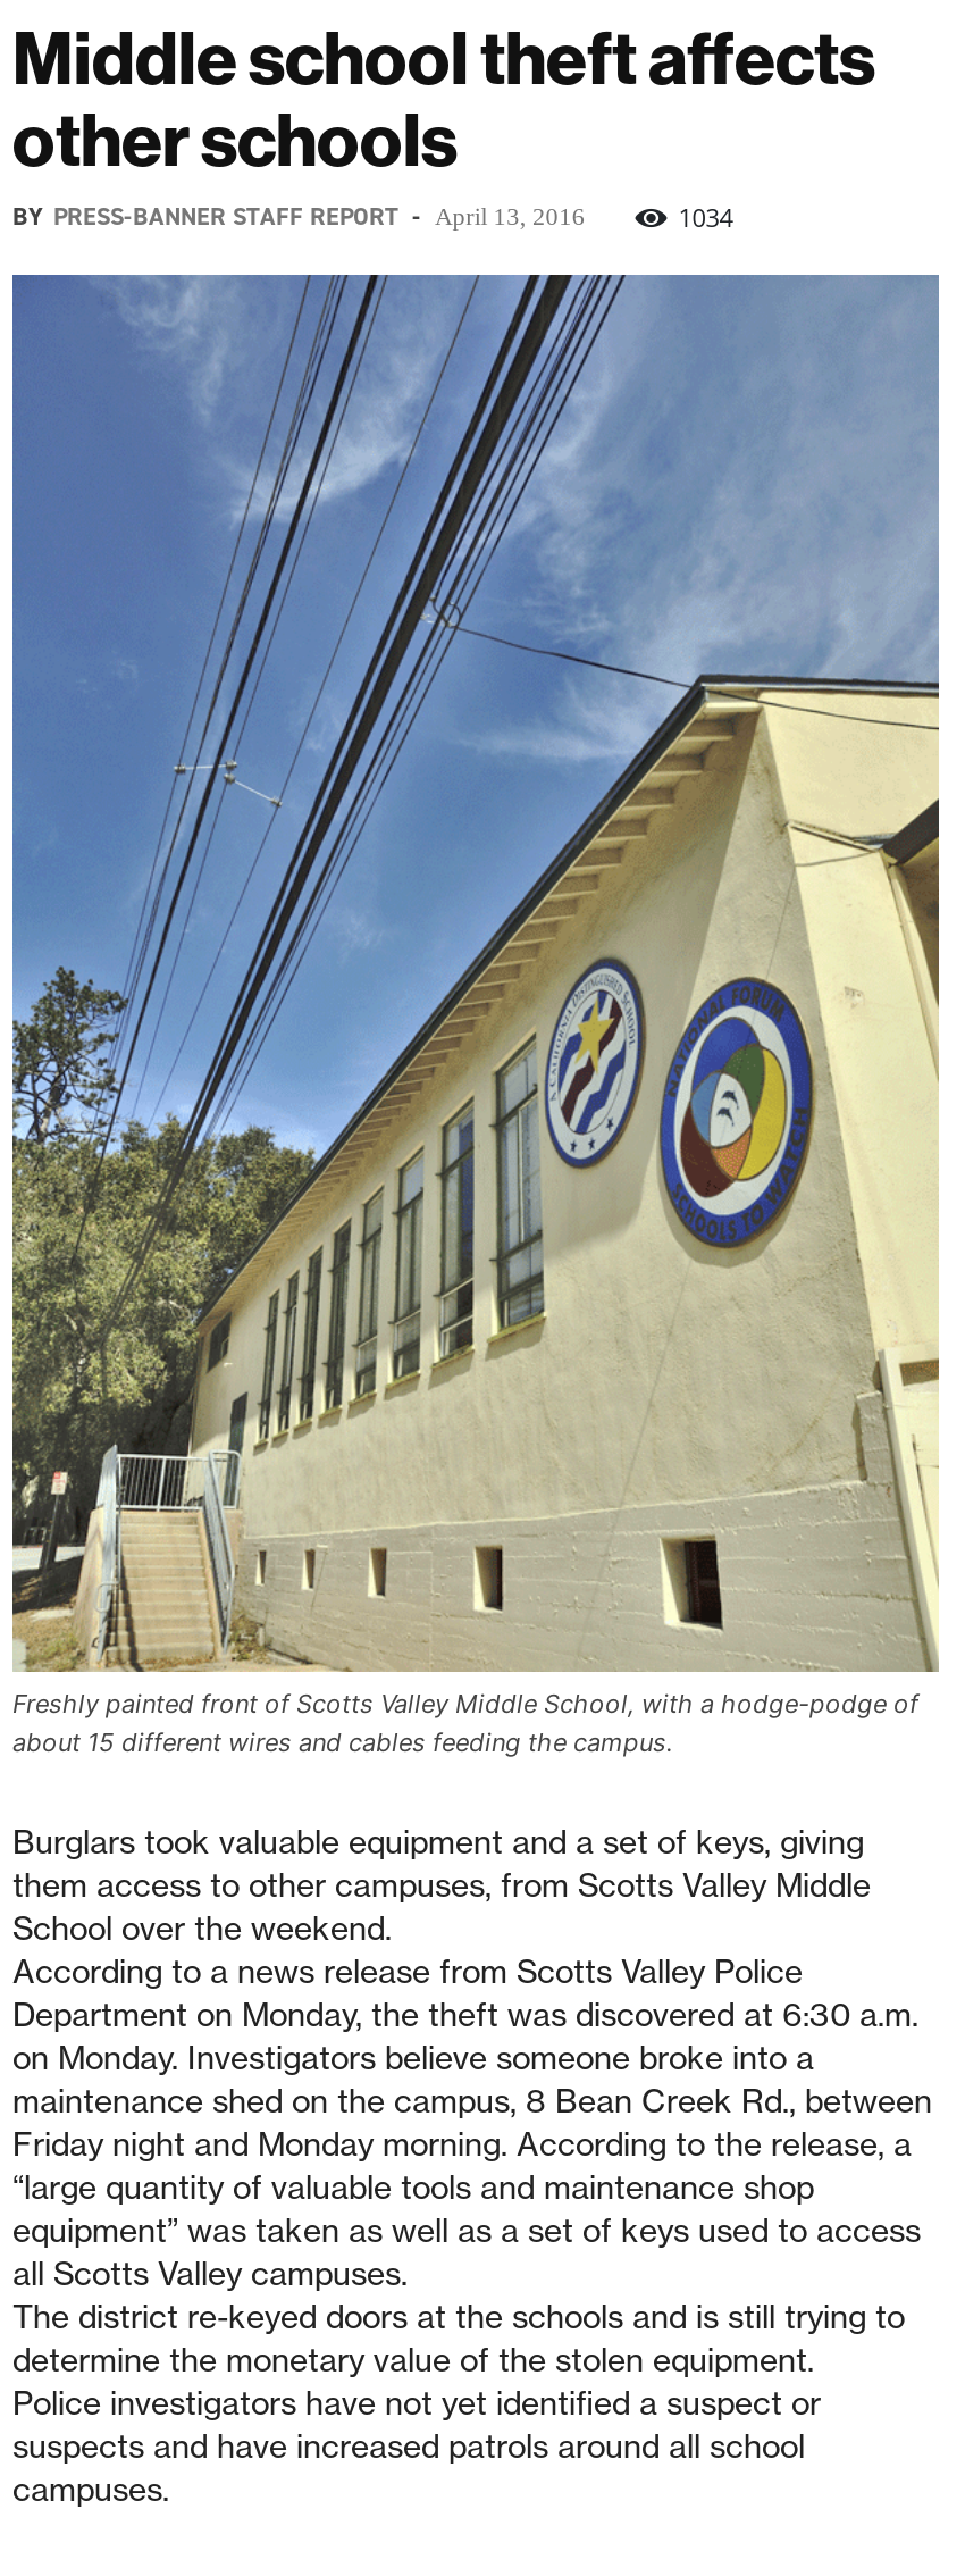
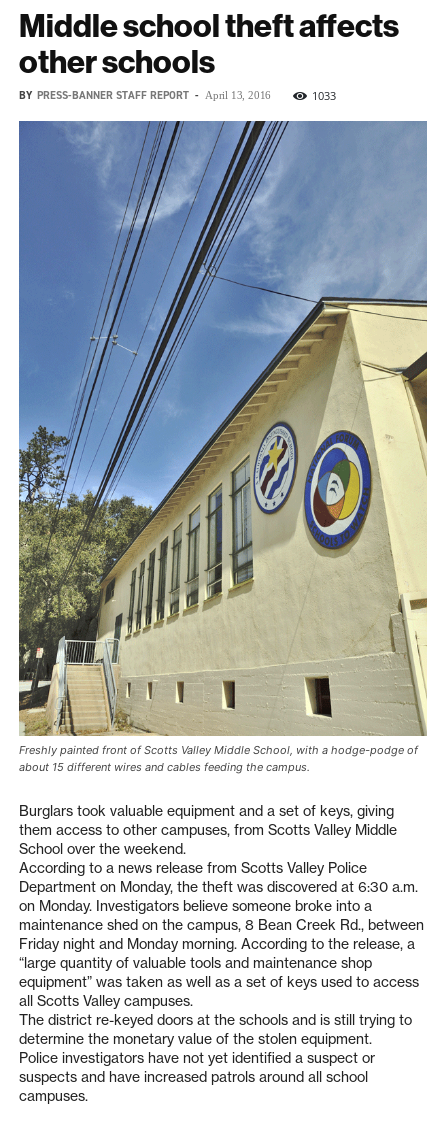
[678,200,733,234] 1034 -> [312,88,336,103] 1033

